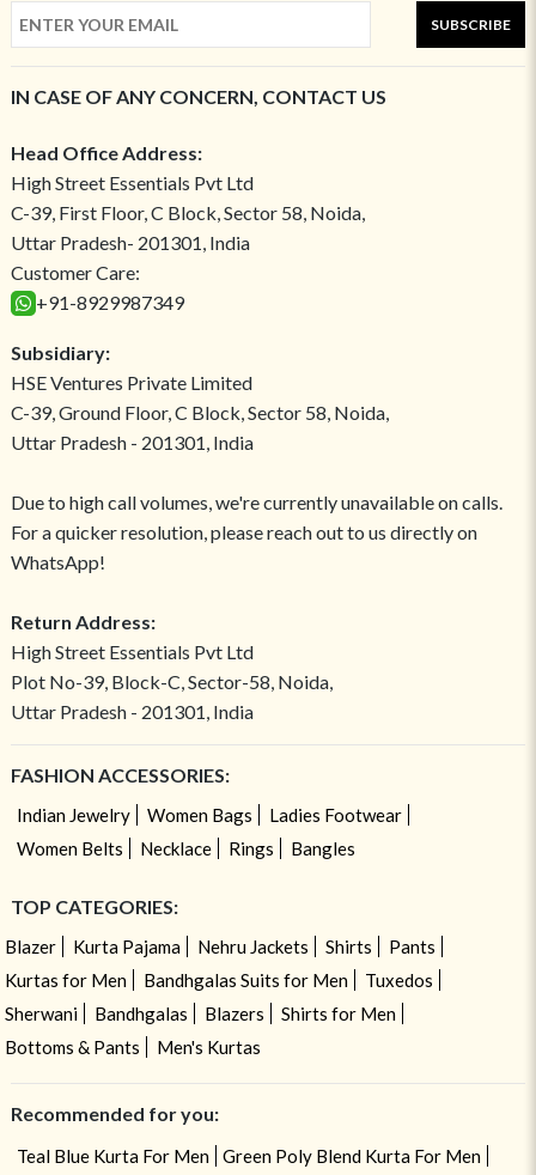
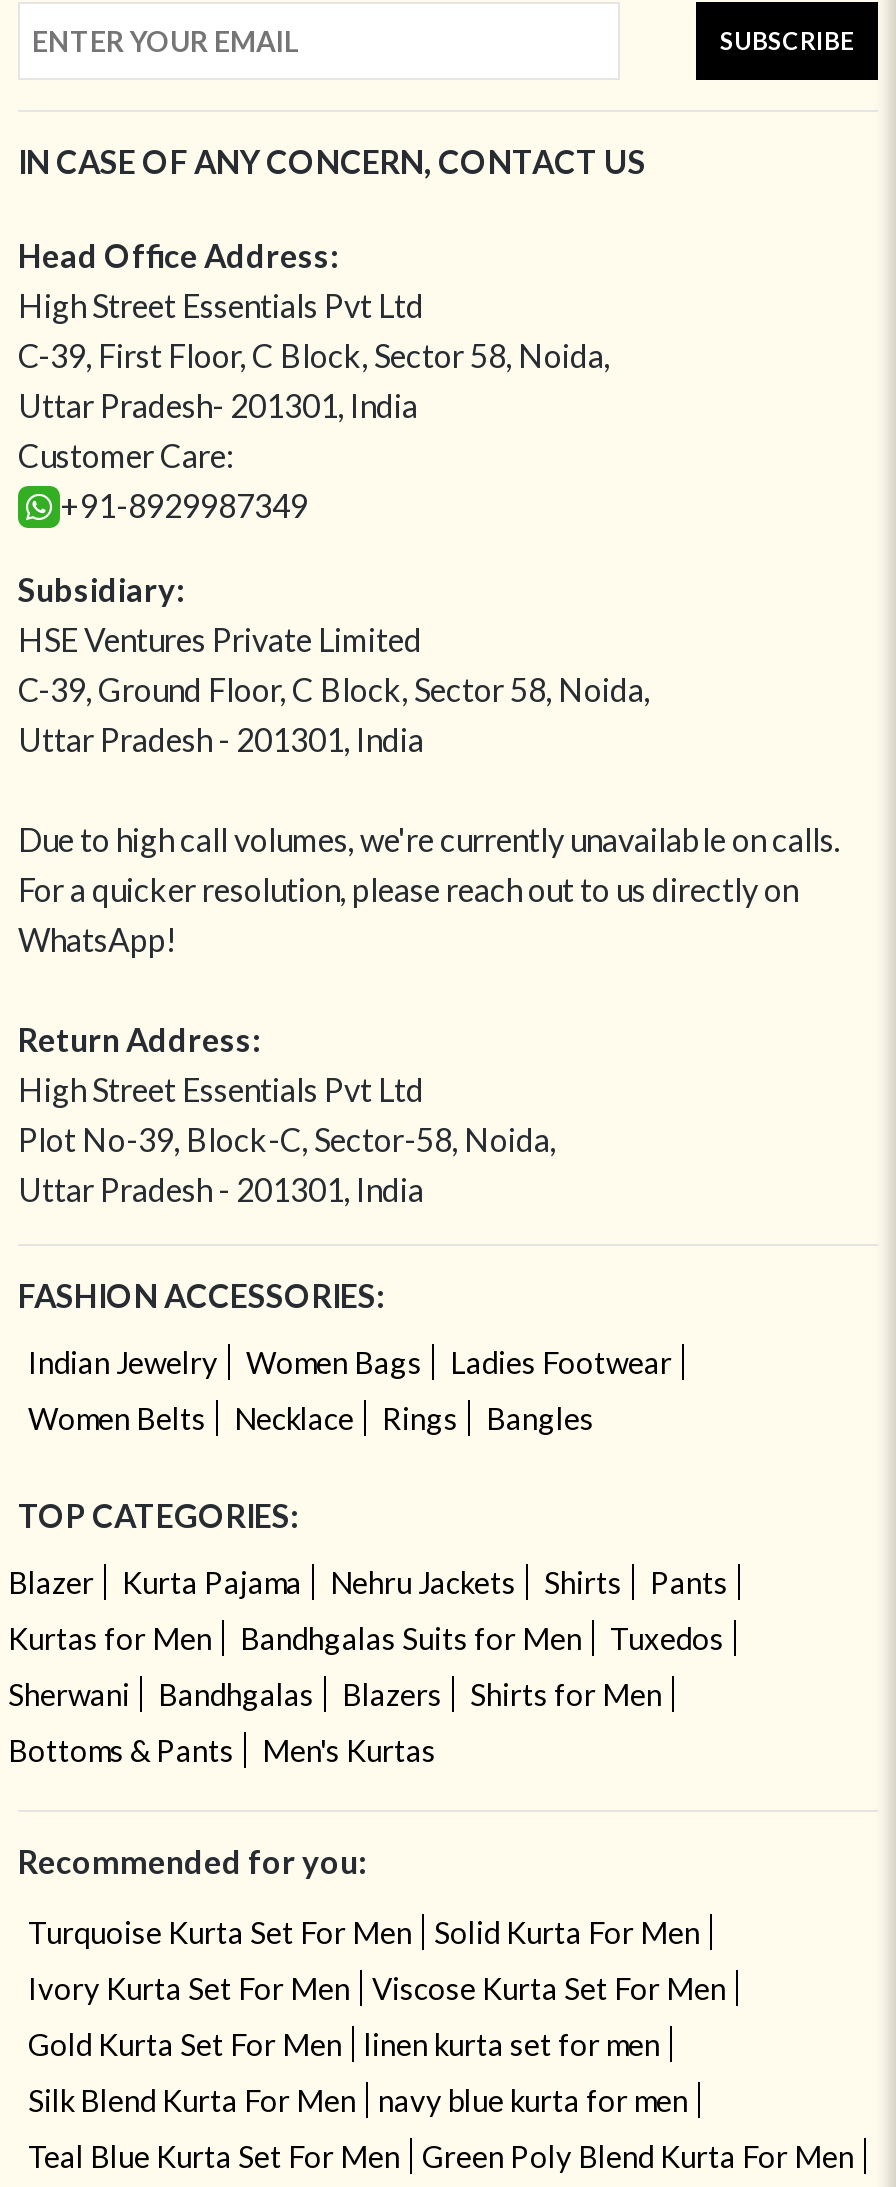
[17,1145,209,1167] Teal Blue Kurta For Men -> [28,1914,726,2174] Turquoise Kurta Set For Men | Solid Kurta For Men | Ivory Kurta Set For Men | Viscose Kurta Set For Men | Gold Kurta Set For Men | linen kurta set for men | Silk Blend Kurta For Men | navy blue kurta for men | Teal Blue Kurta Set For Men

